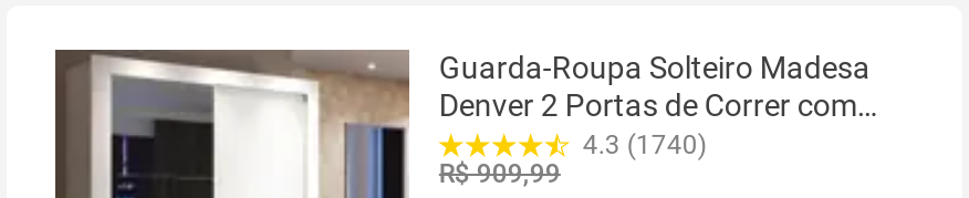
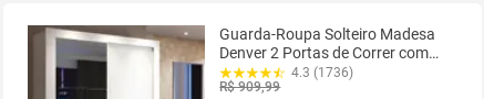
[583,129,707,160] 4.3 (1740) -> [292,65,354,80] 4.3 (1736)

